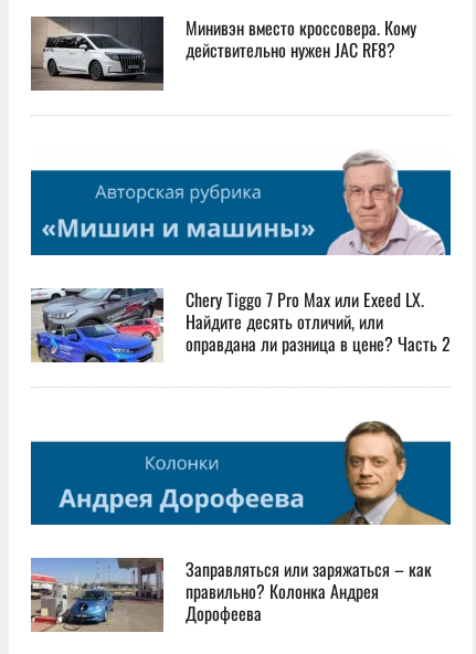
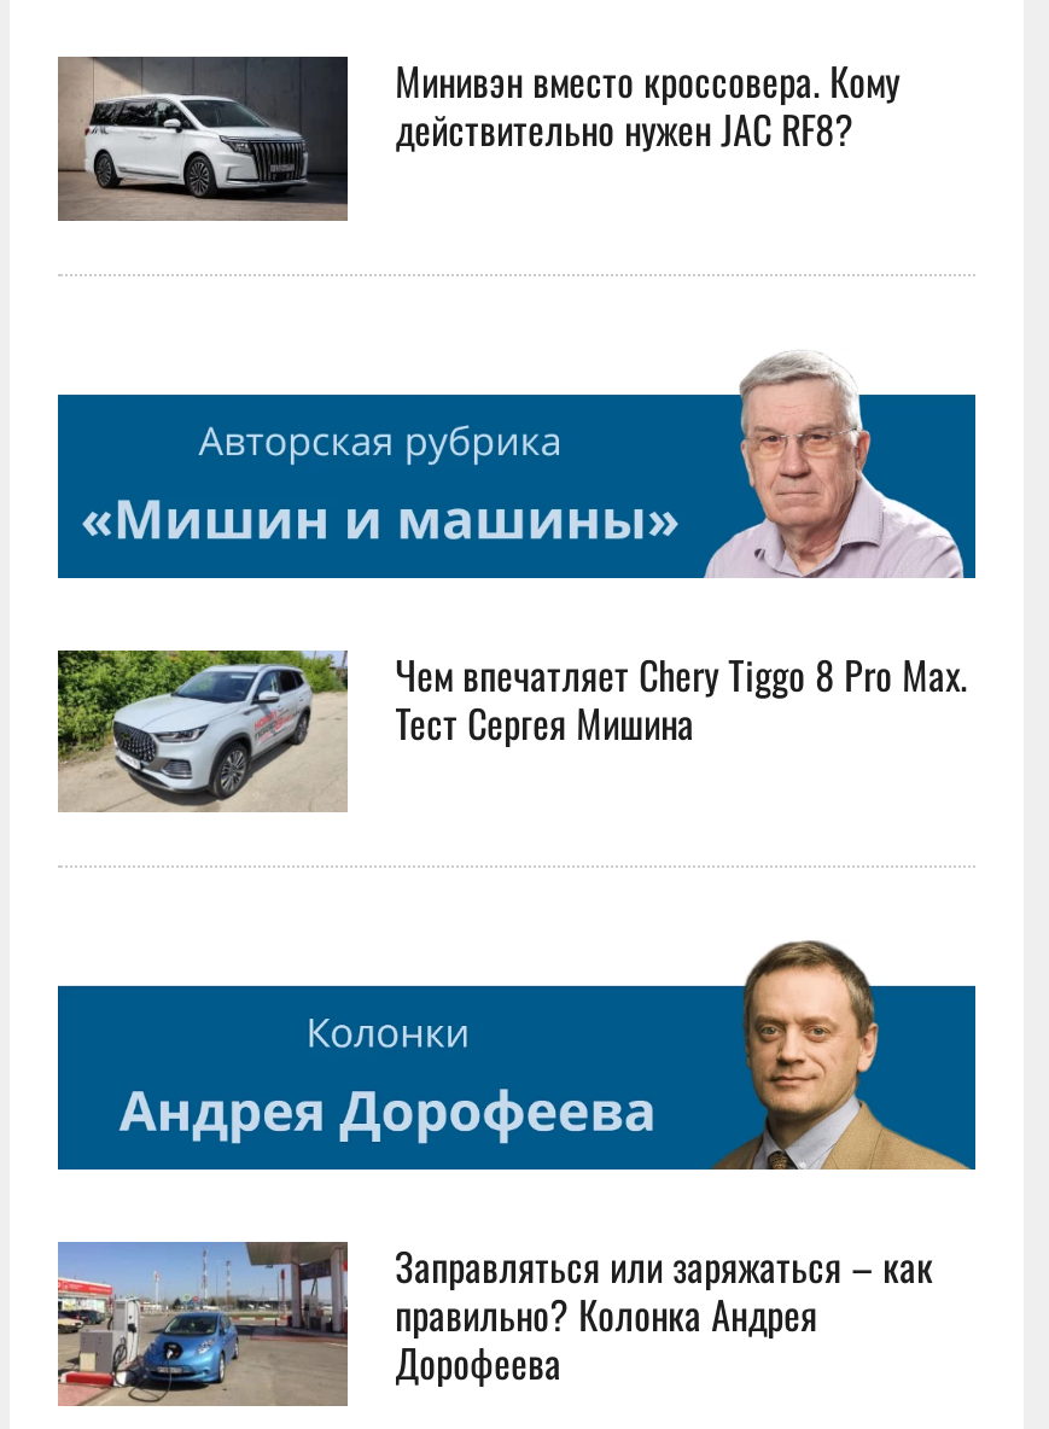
[31,286,450,363] [image] | Chery Tiggo 7 Pro Max или Exeed LX. | Найдите десять отличий, или | оправдана ли разница в цене? Часть 2 -> [56,646,967,812] [image] | Чем впечатляет Chery Tiggo 8 Pro Max. | Тест Сергея Мишина

